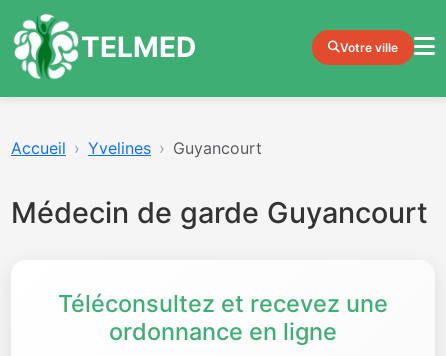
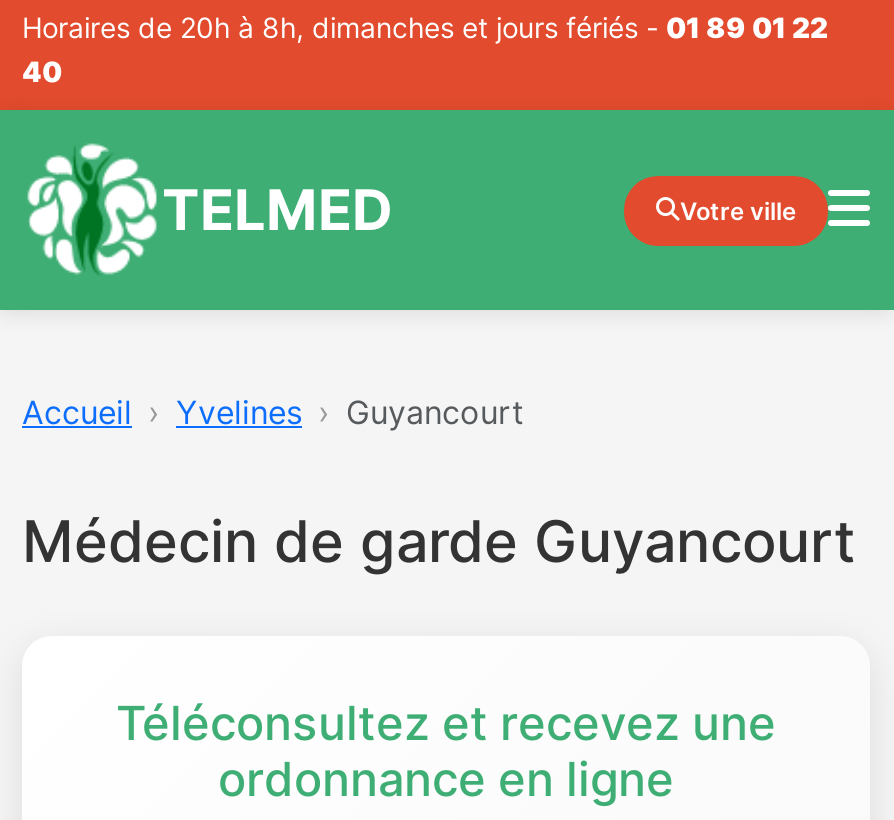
none -> [22,10,828,88] Horaires de 20h à 8h, dimanches et jours fériés - 01 89 01 22 | 40

